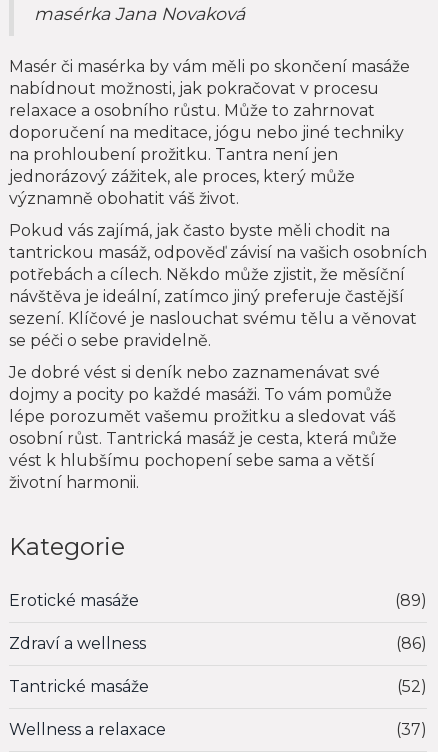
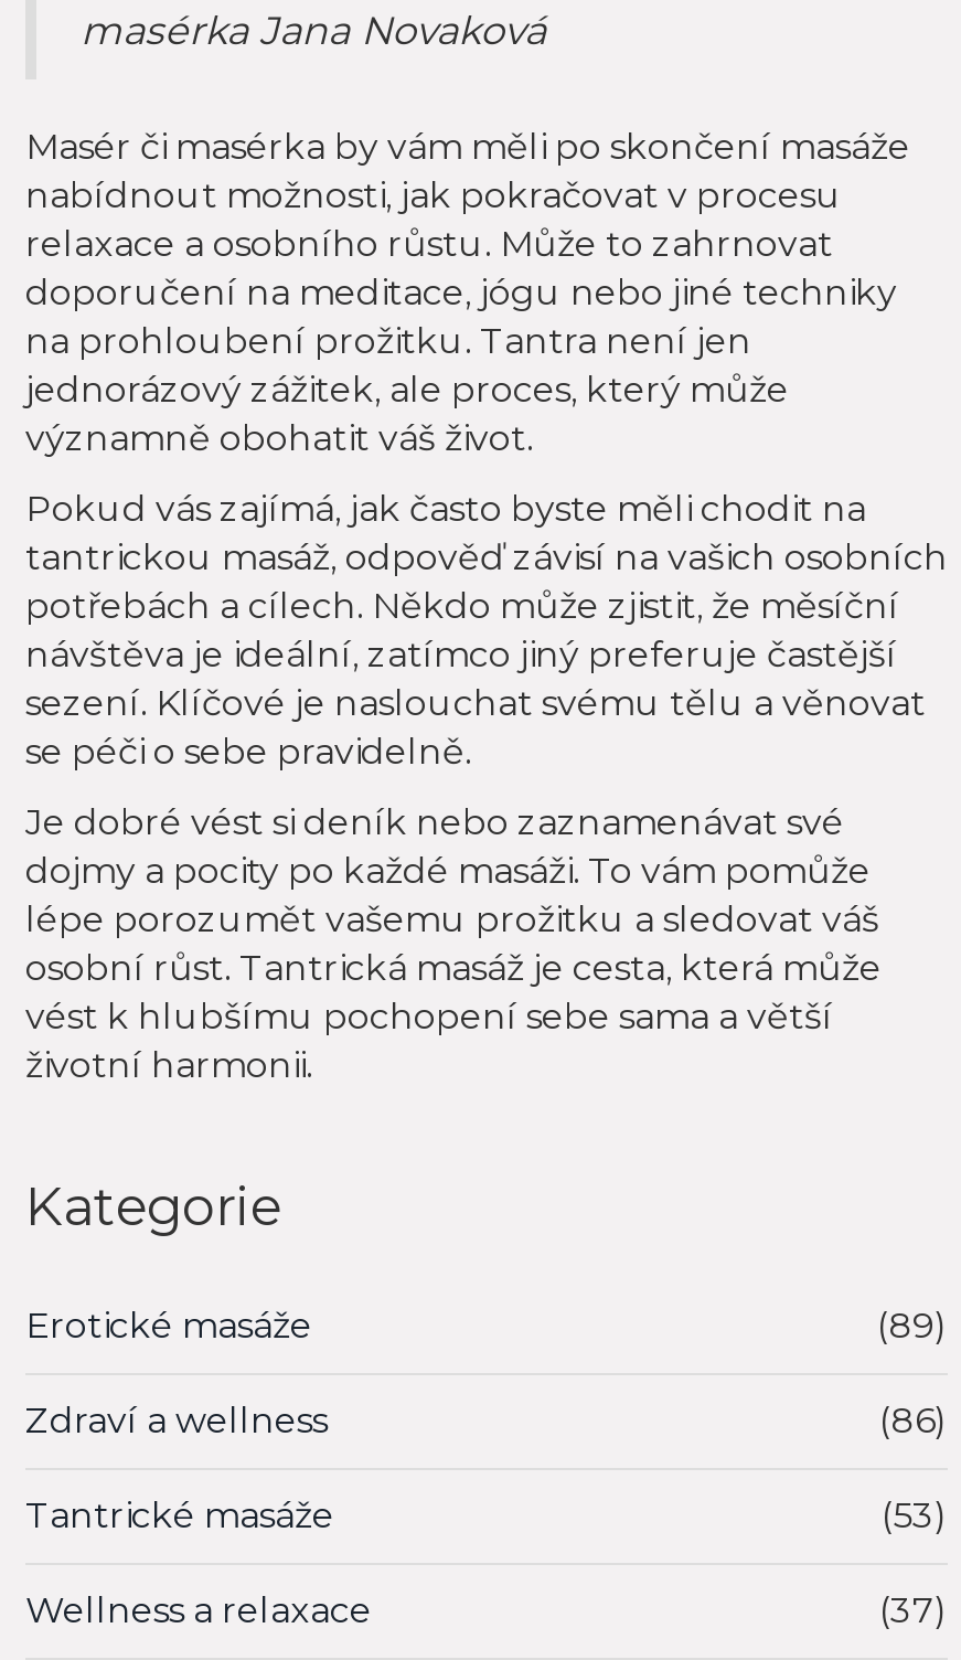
[397,676,427,695] (52) -> [882,1493,948,1535] (53)

